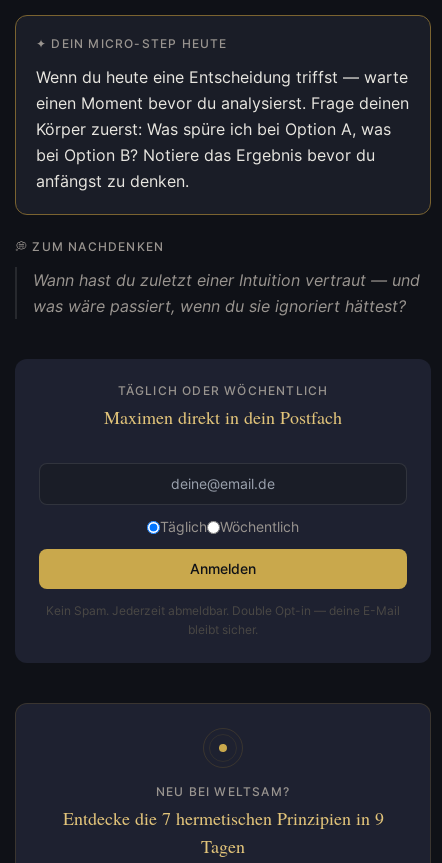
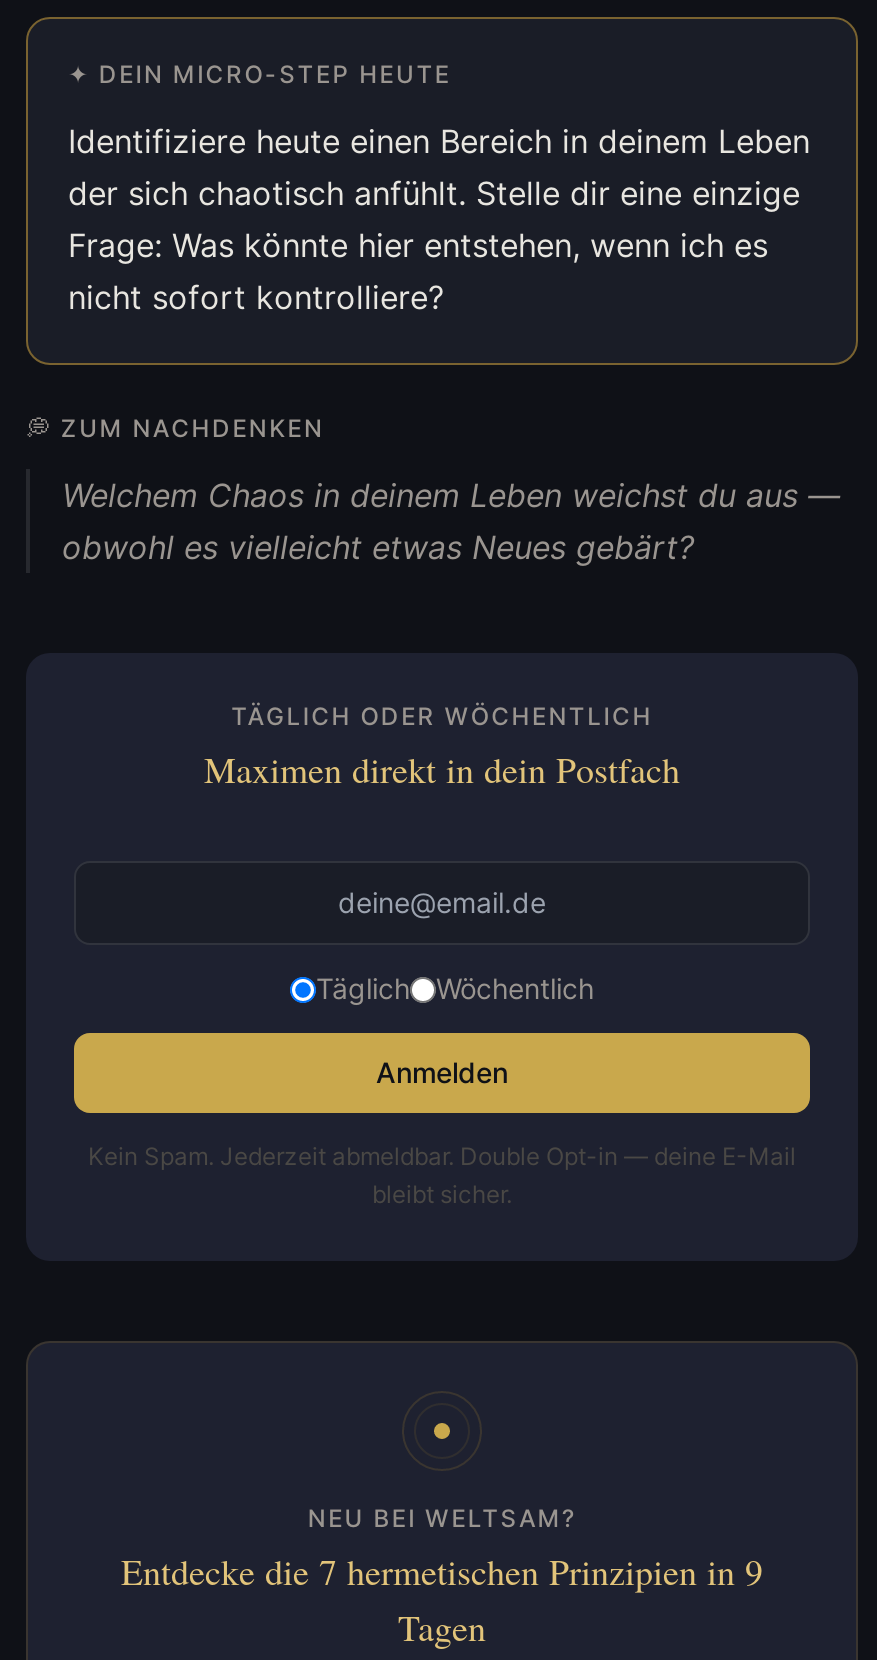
[36,67,409,191] Wenn du heute eine Entscheidung triffst — warte | einen Moment bevor du analysierst. Frage deinen | Körper zuerst: Was spüre ich bei Option A, was | bei Option B? Notiere das Ergebnis bevor du | anfängst zu denken. -> [68,121,810,317] Identifiziere heute einen Bereich in deinem Leben | der sich chaotisch anfühlt. Stelle dir eine einzige | Frage: Was könnte hier entstehen, wenn ich es | nicht sofort kontrolliere?
[33,270,420,316] Wann hast du zuletzt einer Intuition vertraut — und | was wäre passiert, wenn du sie ignoriert hättest? -> [62,475,840,567] Welchem Chaos in deinem Leben weichst du aus — | obwohl es vielleicht etwas Neues gebärt?

